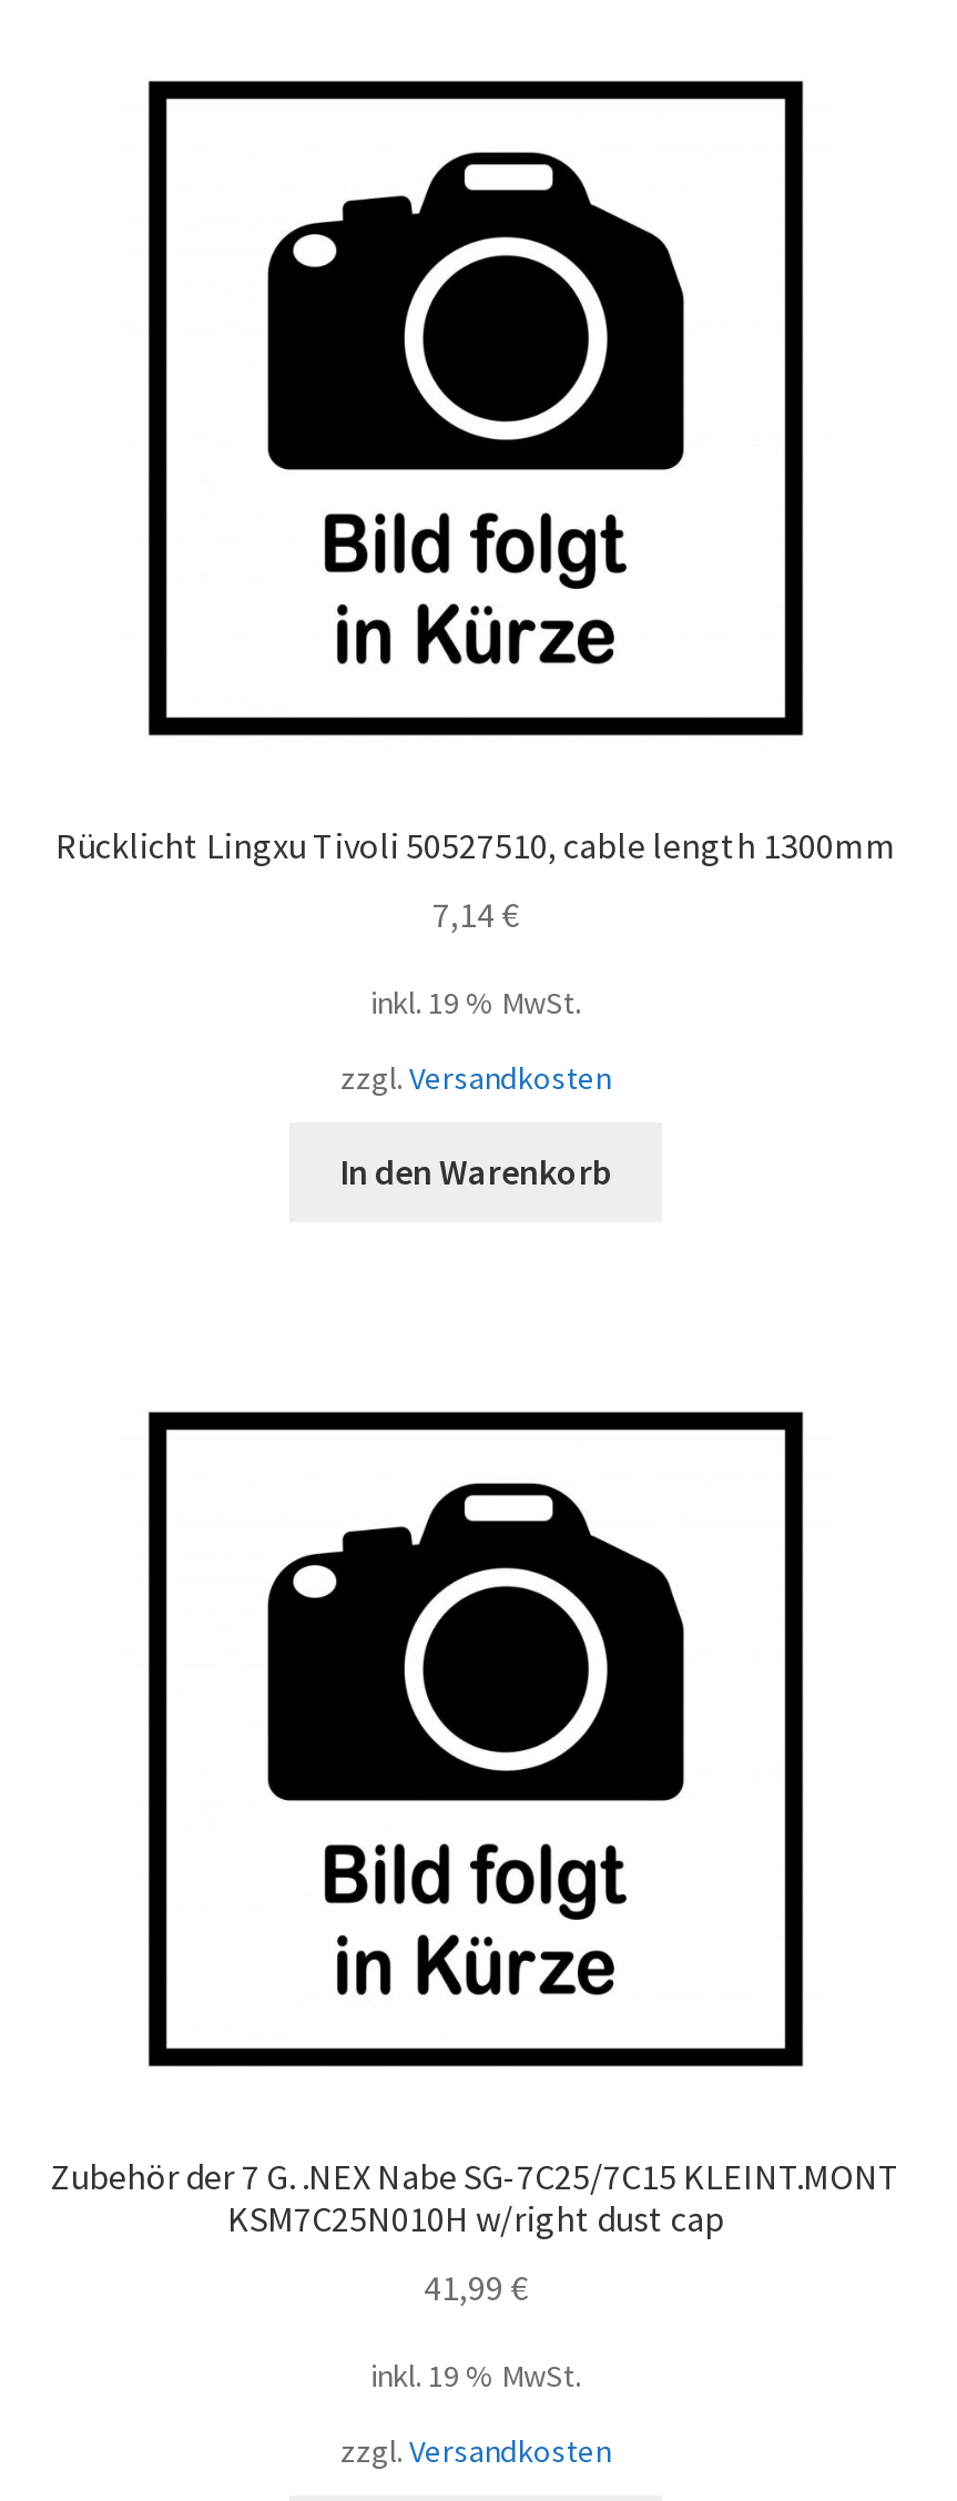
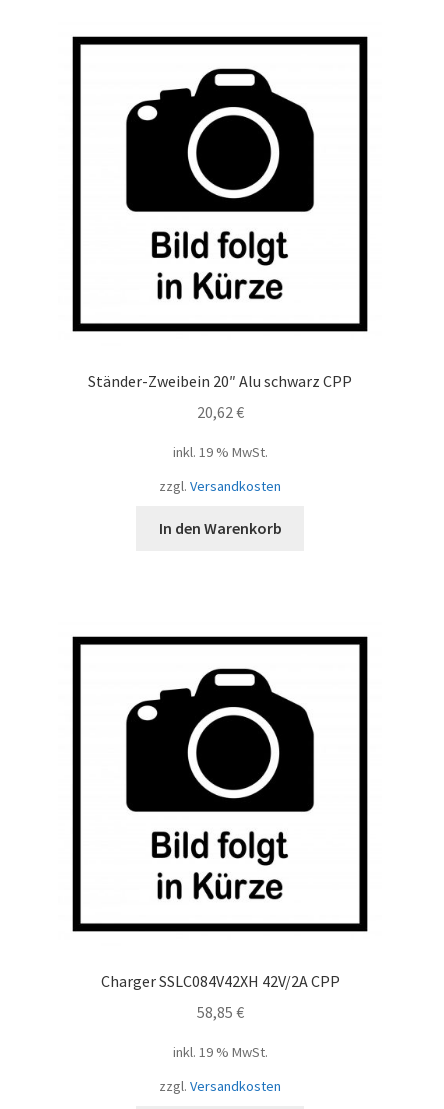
[55,823,896,867] Rücklicht Lingxu Tivoli 50527510, cable length 1300mm -> [88,371,352,391] Ständer-Zweibein 20″ Alu schwarz CPP
[432,891,519,935] 7,14 € -> [196,402,243,422] 20,62 €
[51,2154,900,2240] Zubehör der 7 G. .NEX Nabe SG-7C25/7C15 KLEINT.MONT | KSM7C25N010H w/right dust cap -> [100,971,339,991] Charger SSLC084V42XH 42V/2A CPP
[424,2264,528,2308] 41,99 € -> [196,1002,243,1022] 58,85 €

